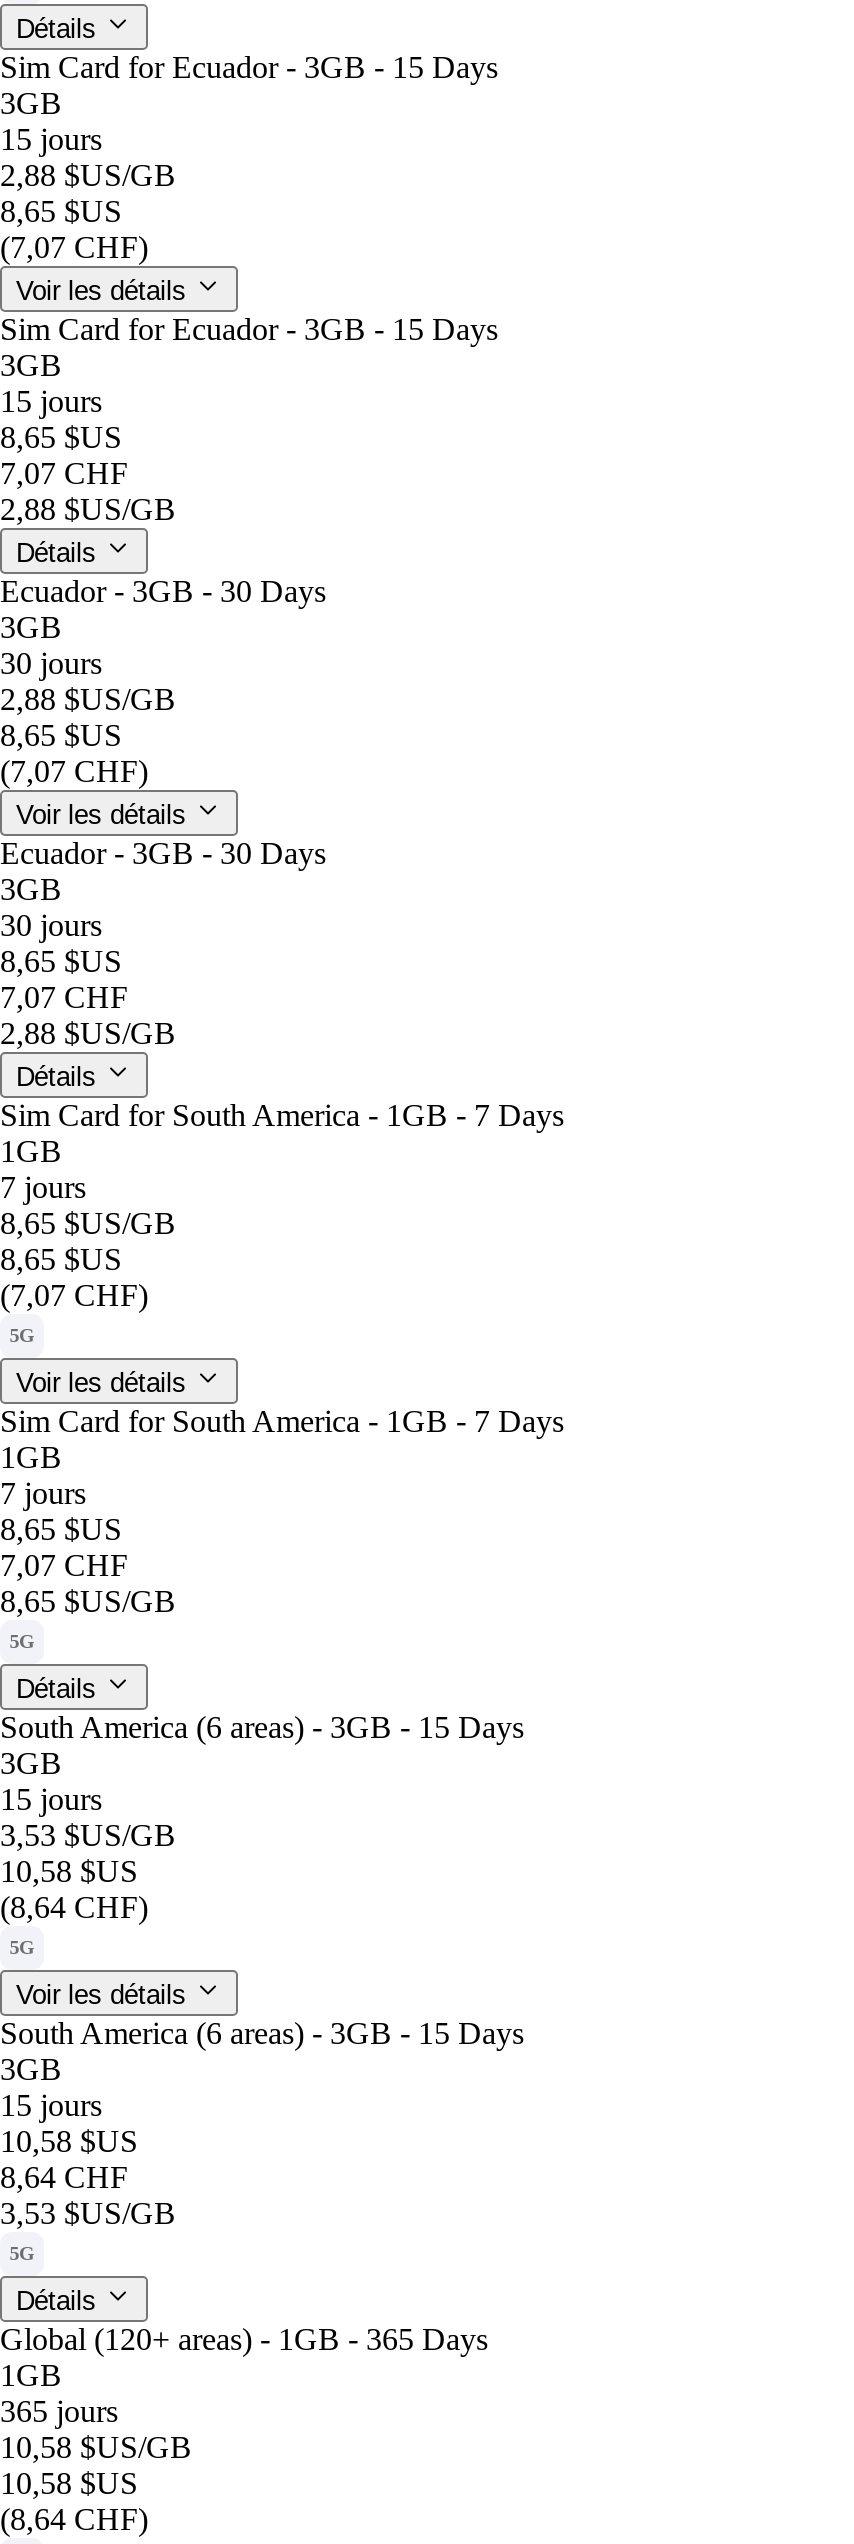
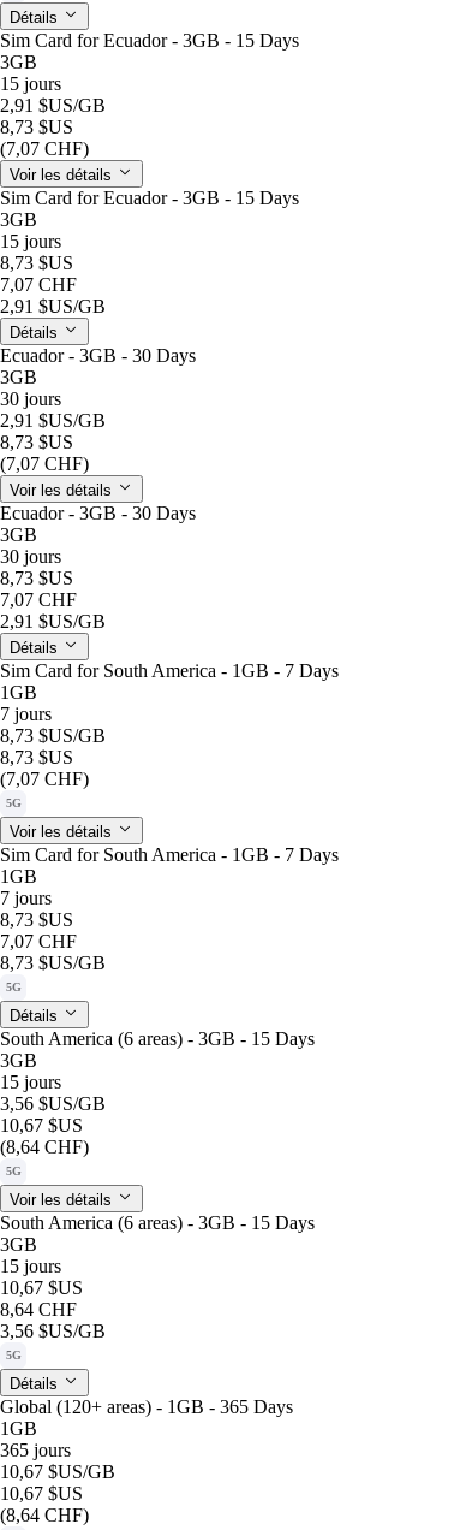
[0,157,176,191] 2,88 $US/GB -> [0,95,106,115] 2,91 $US/GB
[0,193,122,227] 8,65 $US -> [0,116,73,137] 8,73 $US
[0,419,122,453] 8,65 $US -> [0,252,73,273] 8,73 $US
[0,491,176,525] 2,88 $US/GB -> [0,296,106,316] 2,91 $US/GB
[0,681,176,715] 2,88 $US/GB -> [0,410,106,430] 2,91 $US/GB
[0,717,122,751] 8,65 $US -> [0,431,73,452] 8,73 $US
[0,943,122,977] 8,65 $US -> [0,567,73,588] 8,73 $US
[0,1015,176,1049] 2,88 $US/GB -> [0,611,106,631] 2,91 $US/GB
[0,1205,176,1239] 8,65 $US/GB -> [0,725,106,745] 8,73 $US/GB
[0,1241,122,1275] 8,65 $US -> [0,747,73,767] 8,73 $US
[0,1511,122,1545] 8,65 $US -> [0,909,73,929] 8,73 $US
[0,1583,176,1617] 8,65 $US/GB -> [0,952,106,973] 8,73 $US/GB
[0,1817,176,1851] 3,53 $US/GB -> [0,1093,106,1113] 3,56 $US/GB
[0,1853,138,1887] 10,58 $US -> [0,1115,83,1135] 10,67 $US
[0,2123,138,2157] 10,58 $US -> [0,1277,83,1297] 10,67 $US
[0,2195,176,2229] 3,53 $US/GB -> [0,1320,106,1341] 3,56 $US/GB
[0,2429,192,2463] 10,58 $US/GB -> [0,1461,115,1482] 10,67 $US/GB
[0,2465,138,2499] 10,58 $US -> [0,1483,83,1503] 10,67 $US

